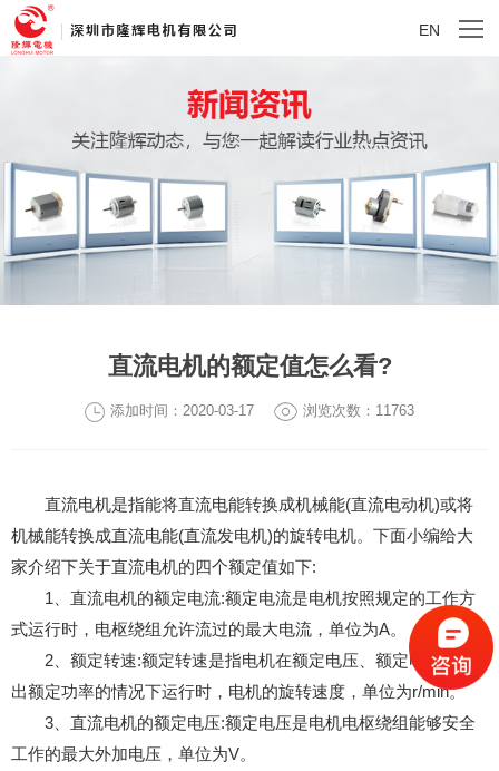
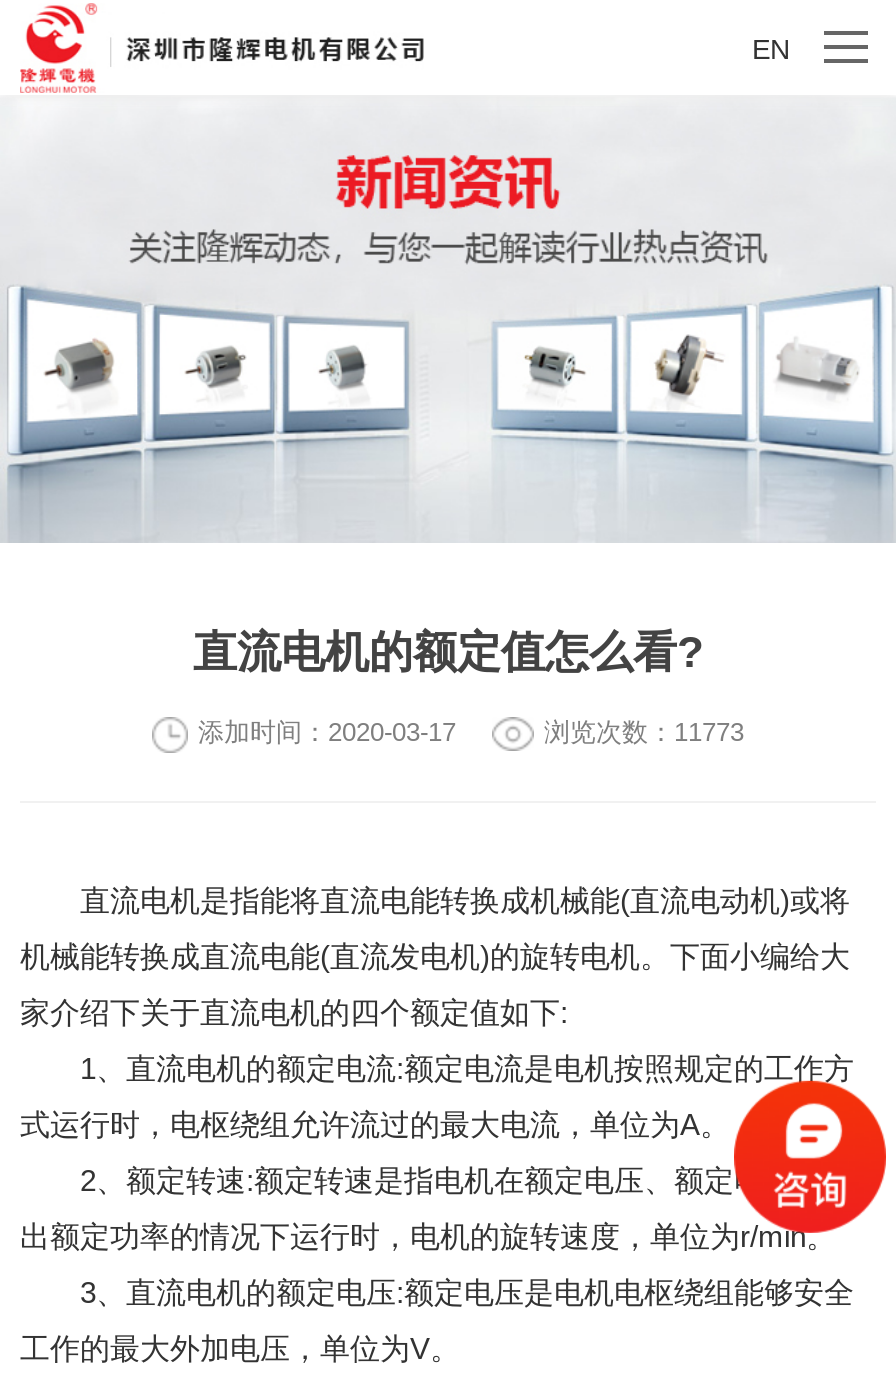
[303,402,414,419] 浏览次数：11763 -> [544,717,744,747] 浏览次数：11773

